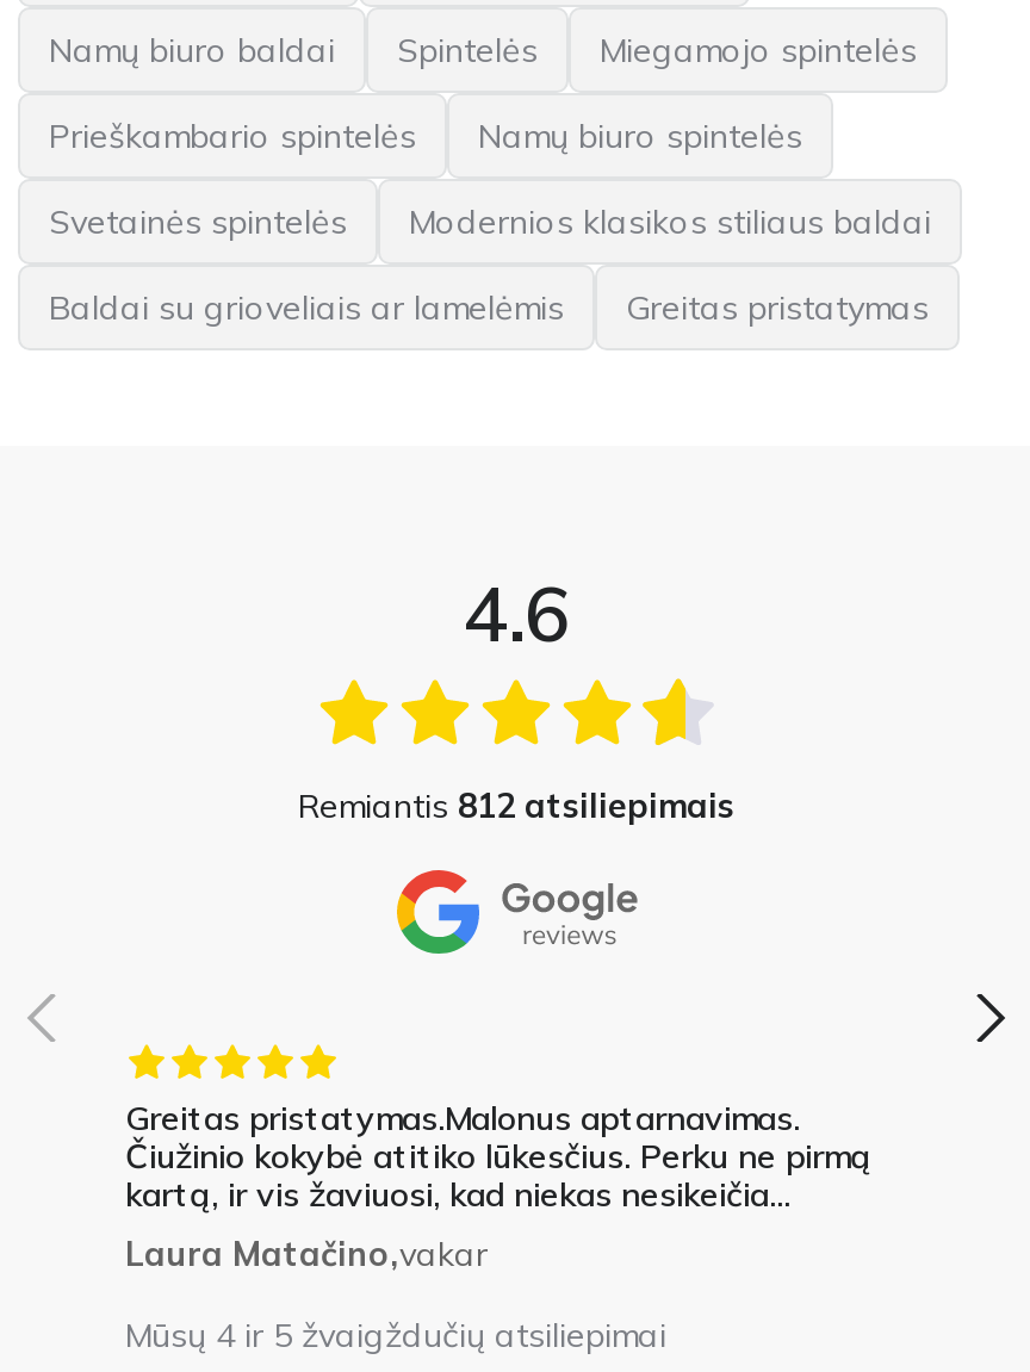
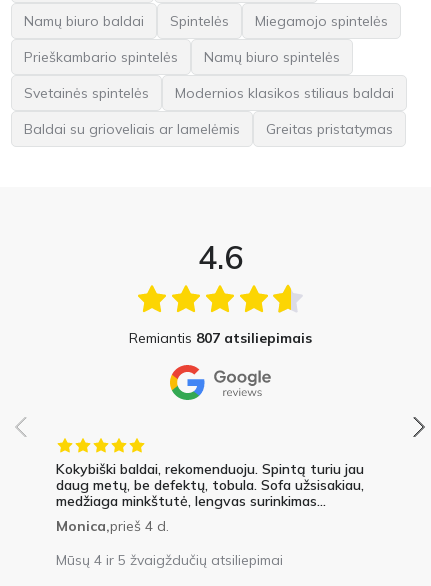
[298,784,734,827] Remiantis 812 atsiliepimais -> [128,329,311,347] Remiantis 807 atsiliepimais
[125,1097,871,1275] Greitas pristatymas.Malonus aptarnavimas. | Čiužinio kokybė atitiko lūkesčius. Perku ne pirmą | kartą, ir vis žaviuosi, kad niekas nesikeičia... | Laura Matačino,vakar -> [56,460,364,535] Kokybiški baldai, rekomenduoju. Spintą turiu jau | daug metų, be defektų, tobula. Sofa užsisakiau, | medžiaga minkštutė, lengvas surinkimas... | Monica,prieš 4 d.

